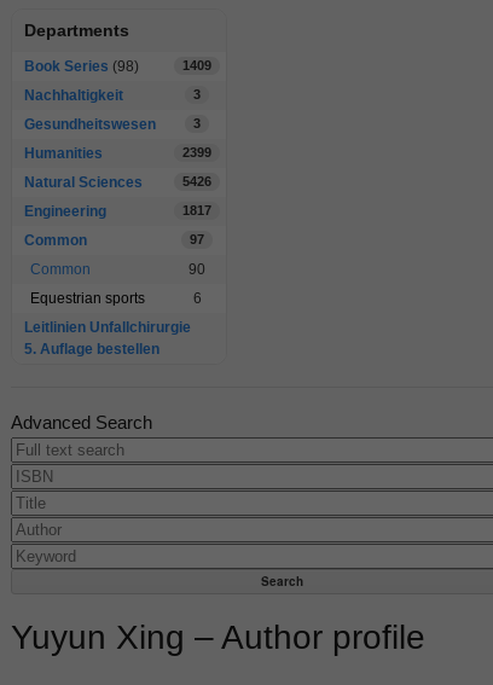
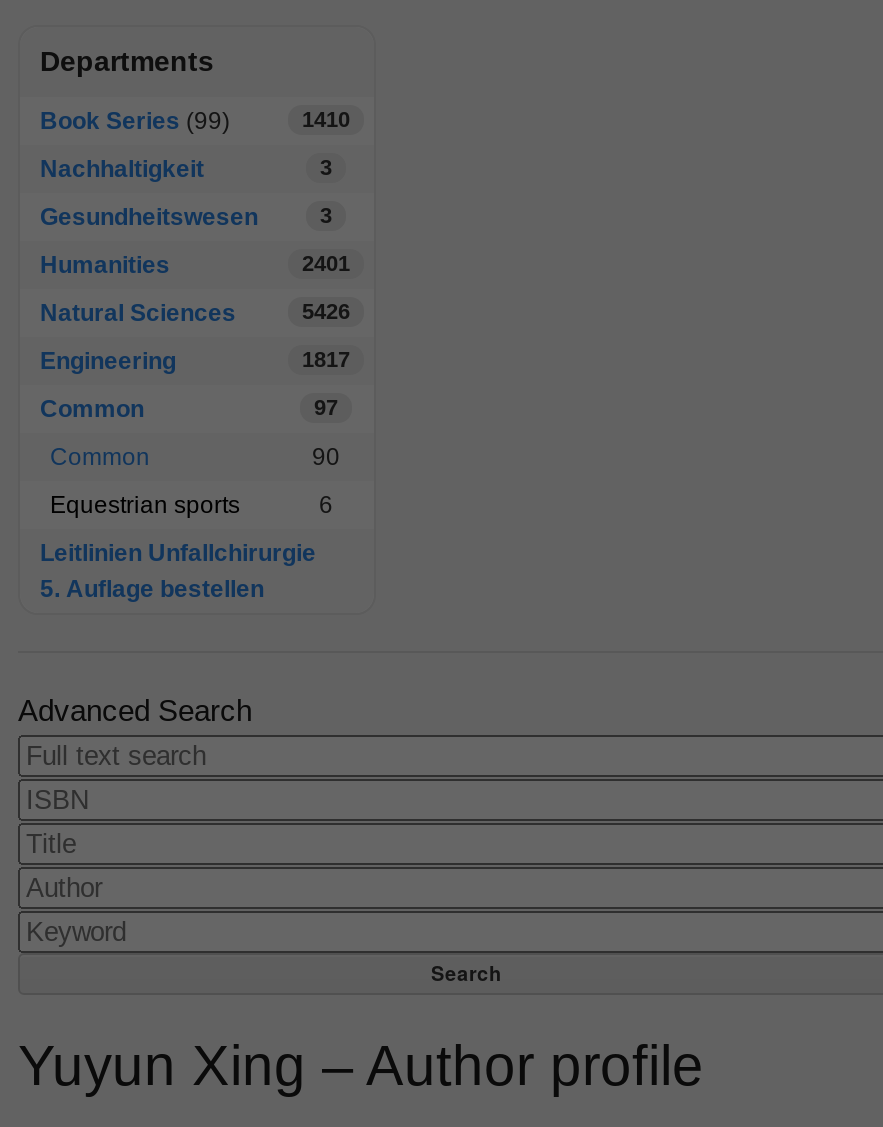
[24,58,139,75] Book Series (98) -> [40,108,230,136] Book Series (99)
[182,58,211,73] 1409 -> [302,108,350,132] 1410
[182,145,211,160] 2399 -> [302,252,350,276] 2401

